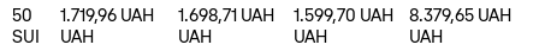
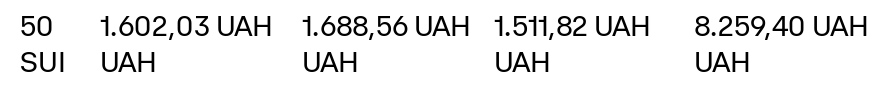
[60,4,154,26] 1.719,96 UAH -> [100,7,272,43] 1.602,03 UAH
[178,4,274,26] 1.698,71 UAH -> [302,7,470,43] 1.688,56 UAH
[294,4,393,26] 1.599,70 UAH -> [494,7,650,43] 1.511,82 UAH
[409,4,511,26] 8.379,65 UAH -> [694,7,868,43] 8.259,40 UAH

